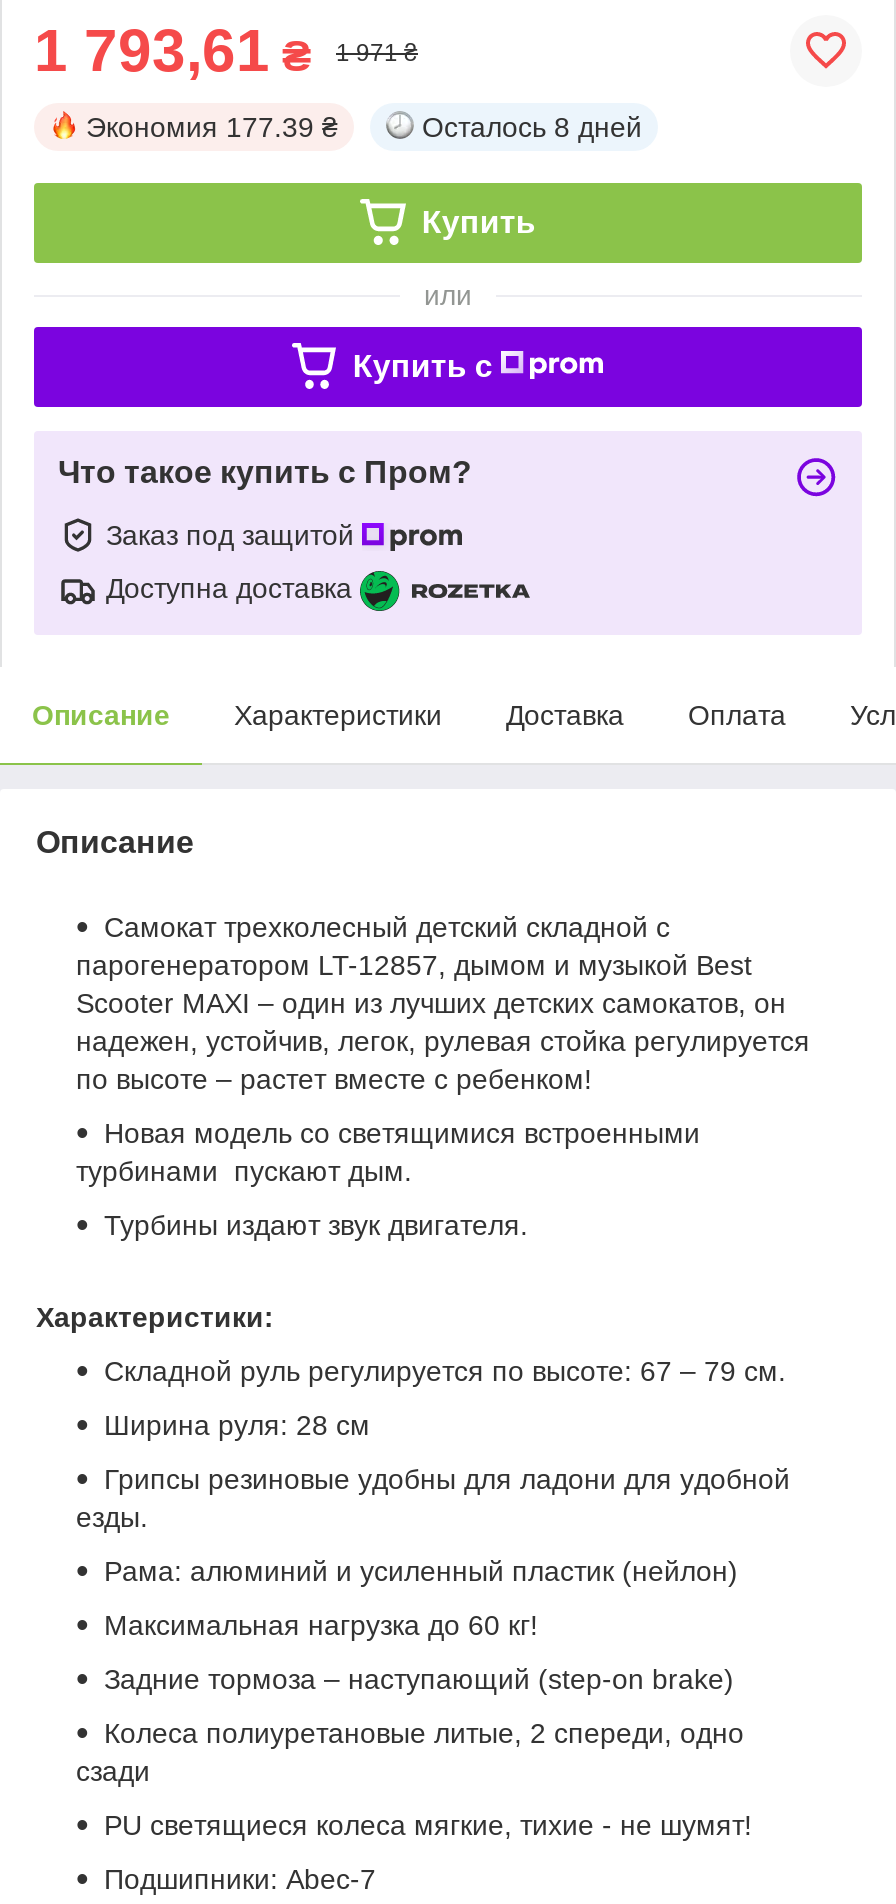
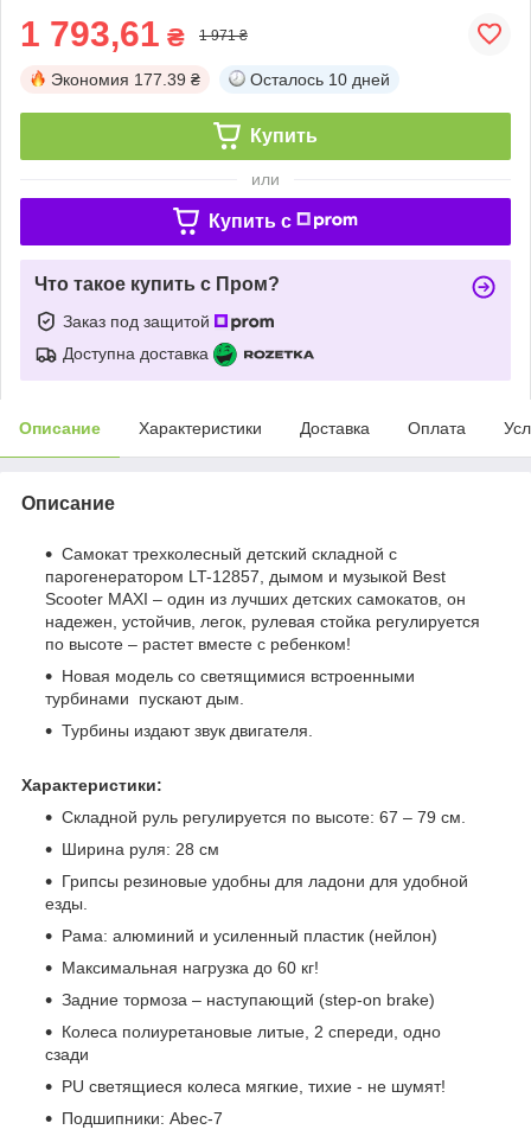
[422,111,642,143] Осталось 8 дней -> [250,70,390,89] Осталось 10 дней

